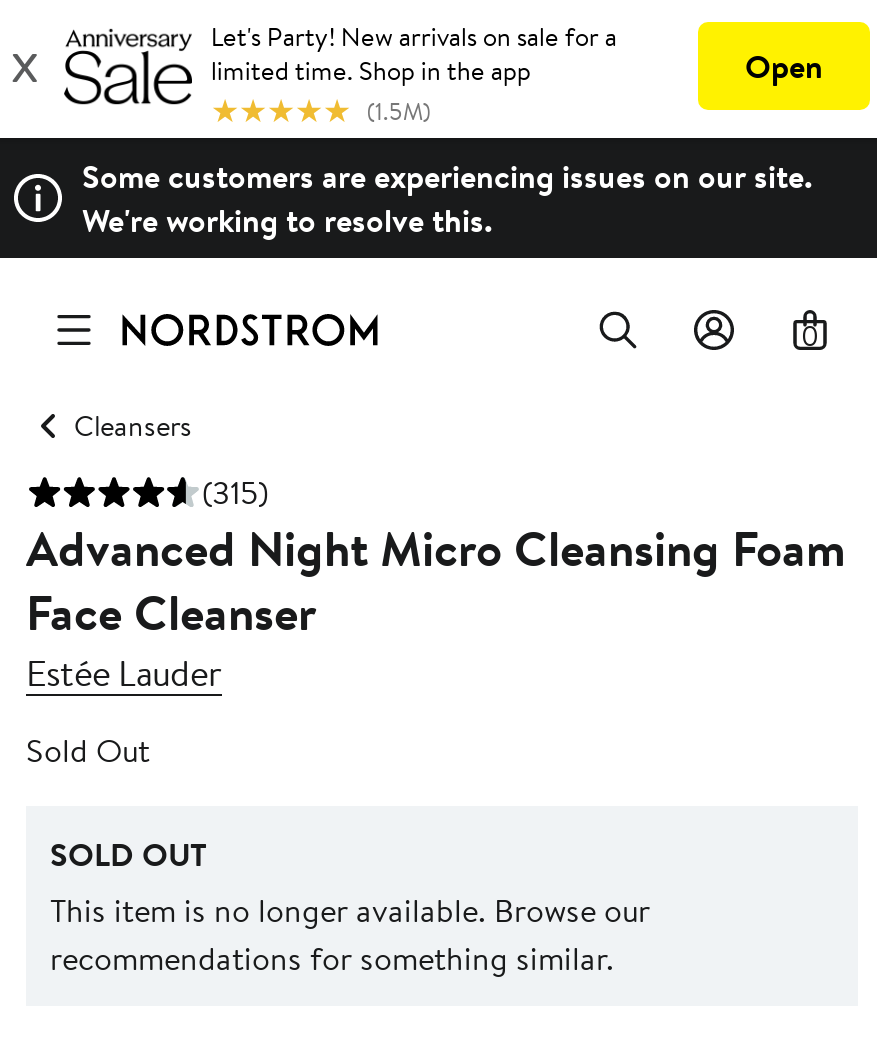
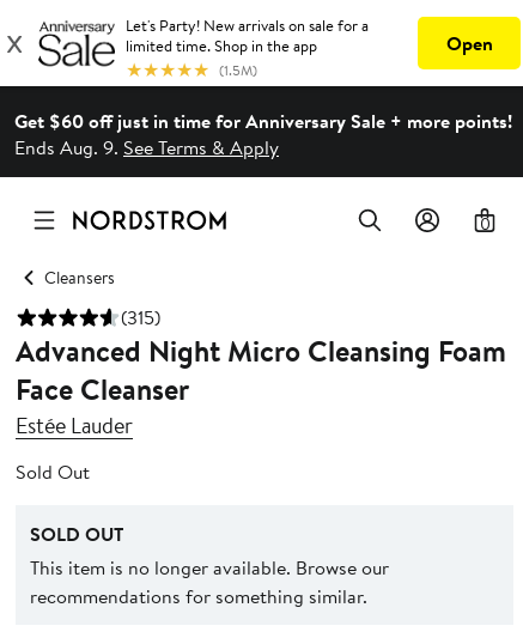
[82,154,812,242] Some customers are experiencing issues on our site. | We're working to resolve this. -> [14,108,512,161] Get $60 off just in time for Anniversary Sale + more points! | Ends Aug. 9. See Terms & Apply

